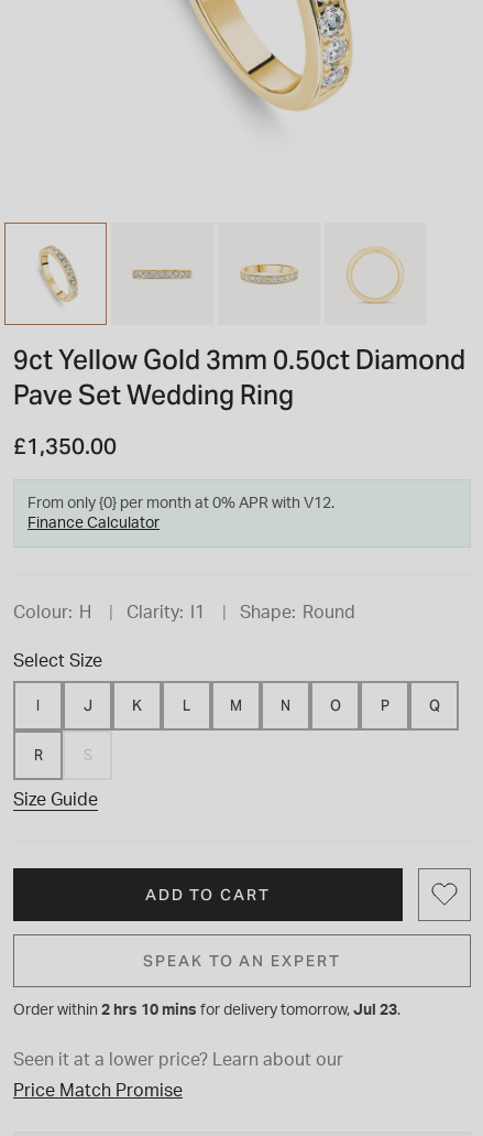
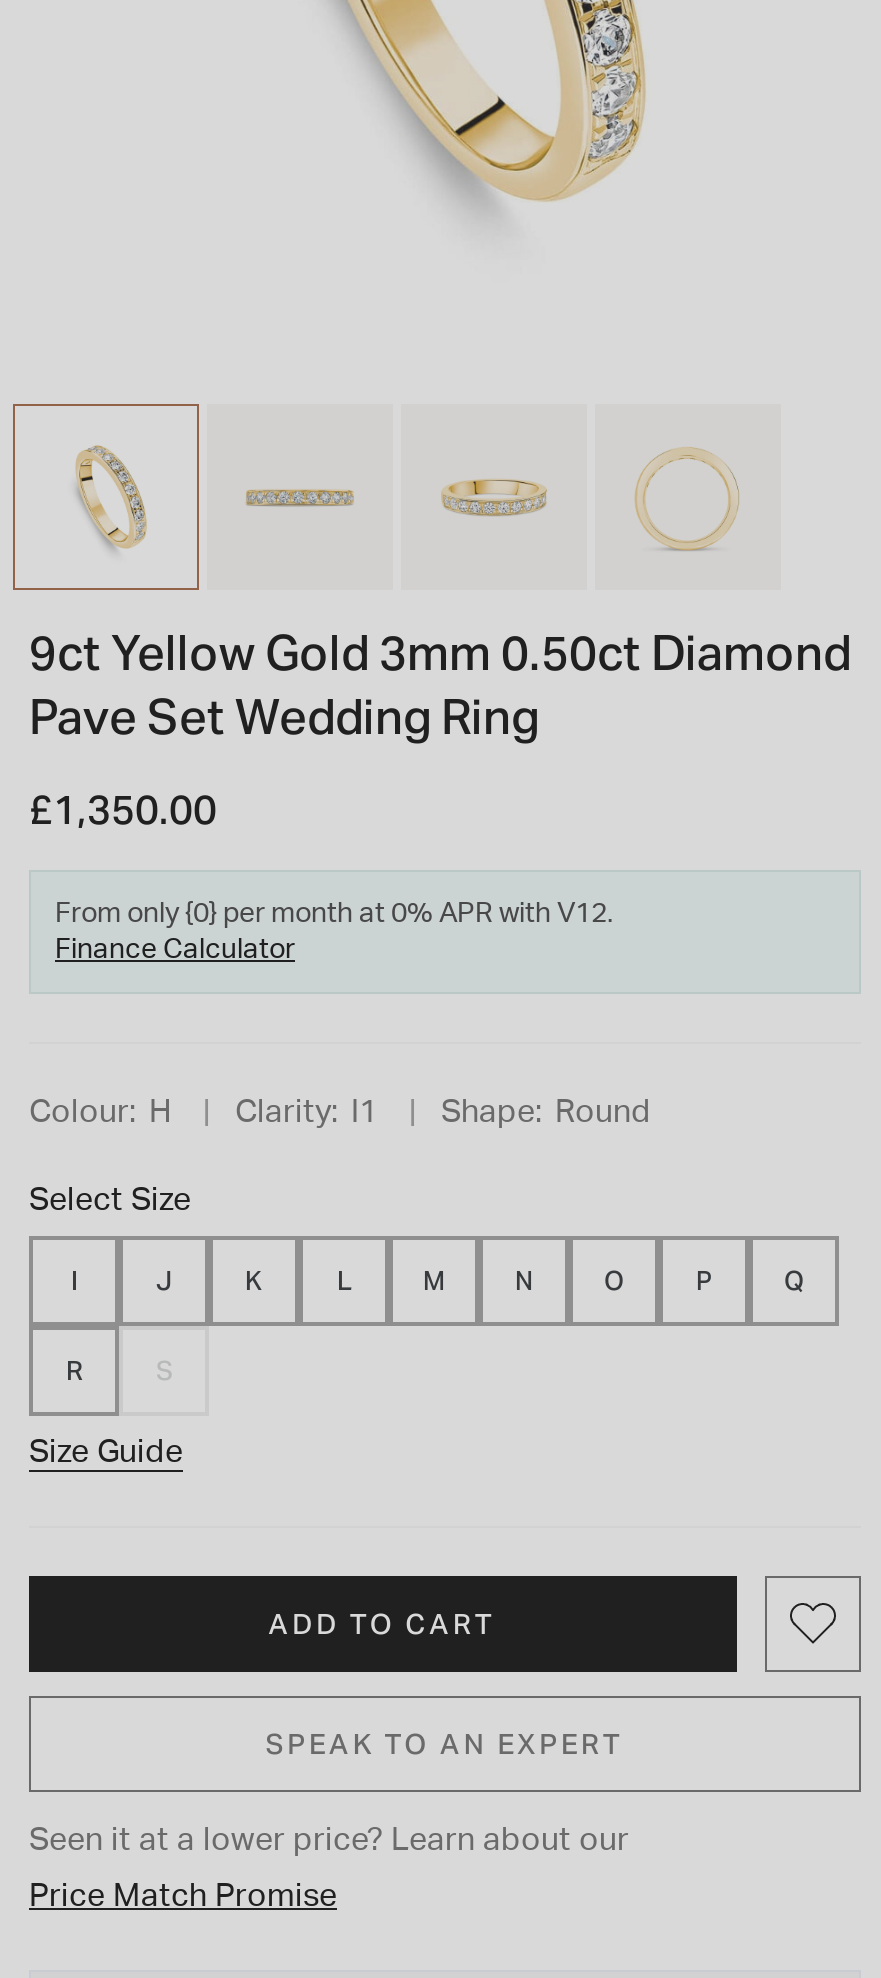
[13,1003,400,1018] Order within 2 hrs 10 mins for delivery tomorrow, Jul 23. -> none

